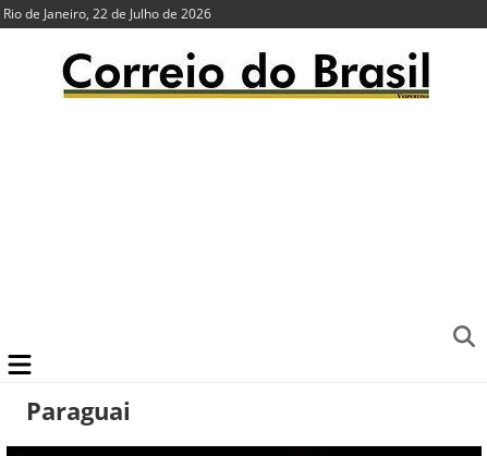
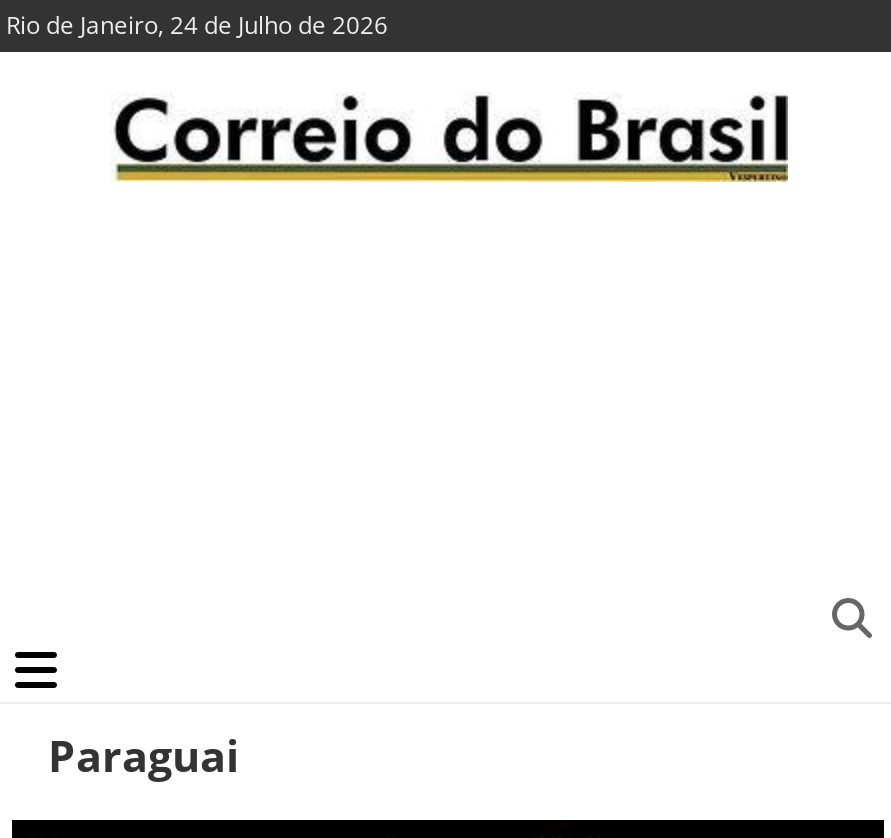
[3,4,211,23] Rio de Janeiro, 22 de Julho de 2026 -> [6,8,388,42] Rio de Janeiro, 24 de Julho de 2026

